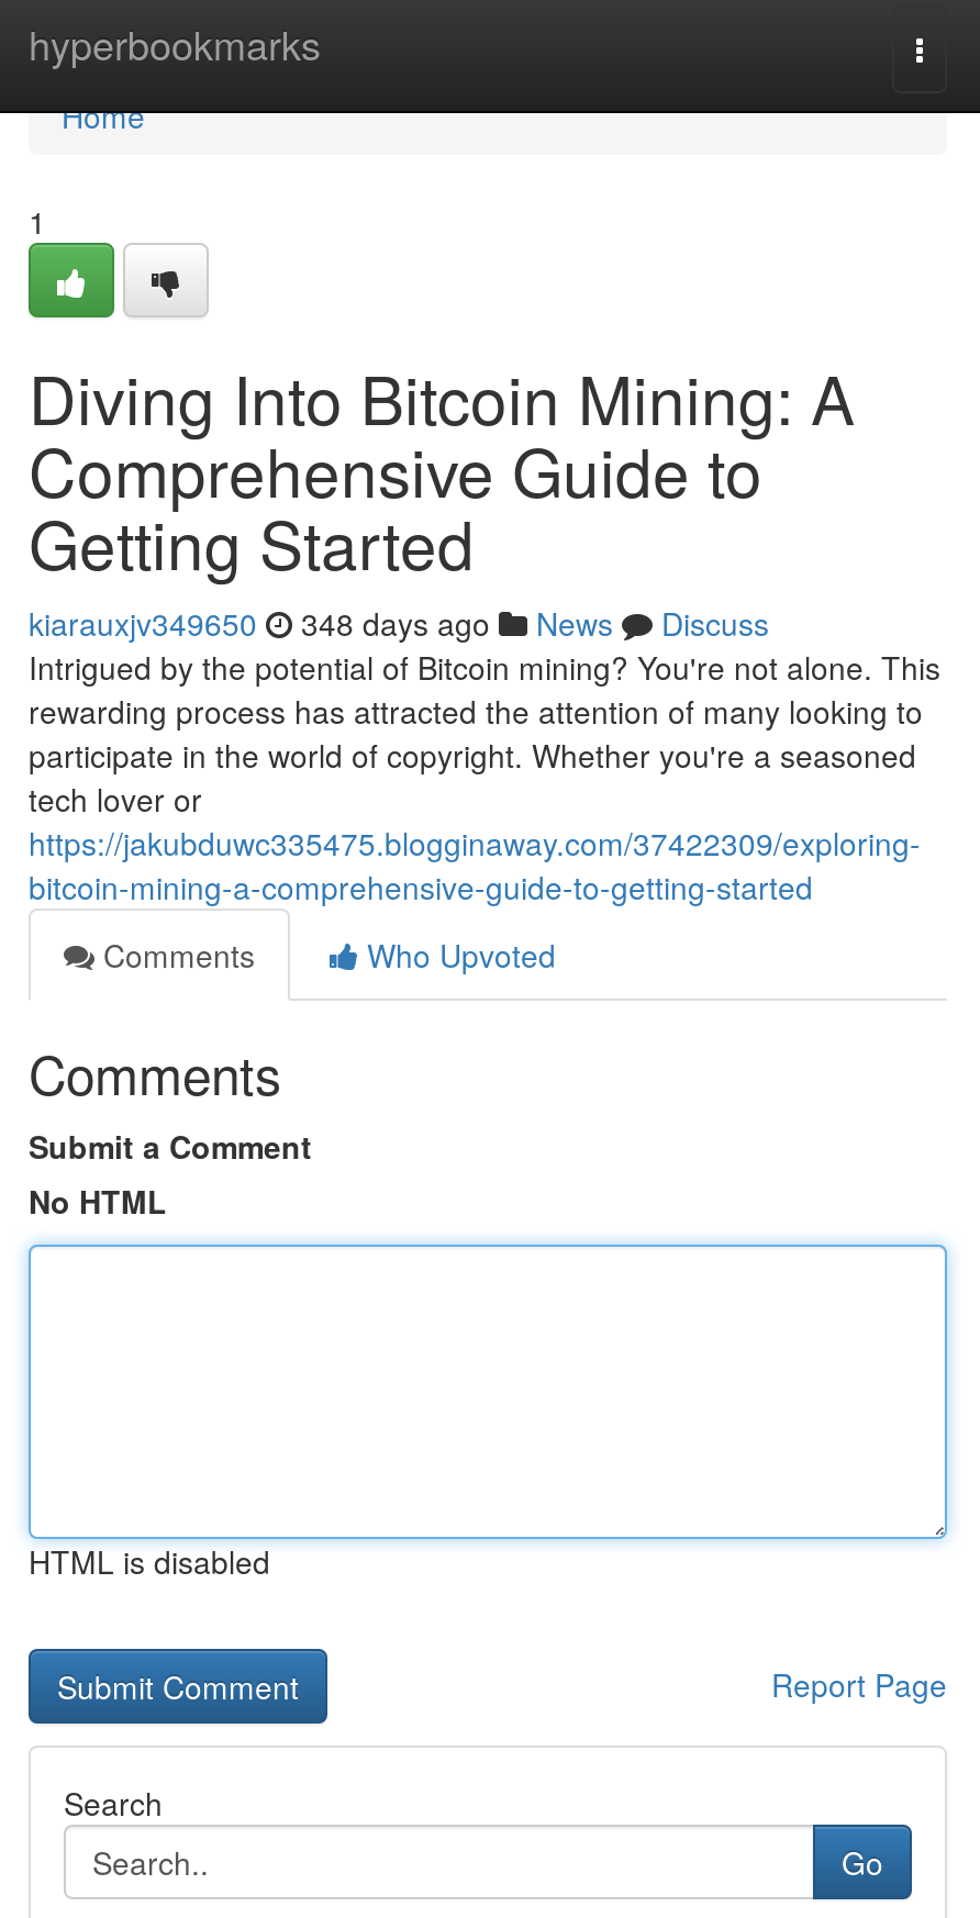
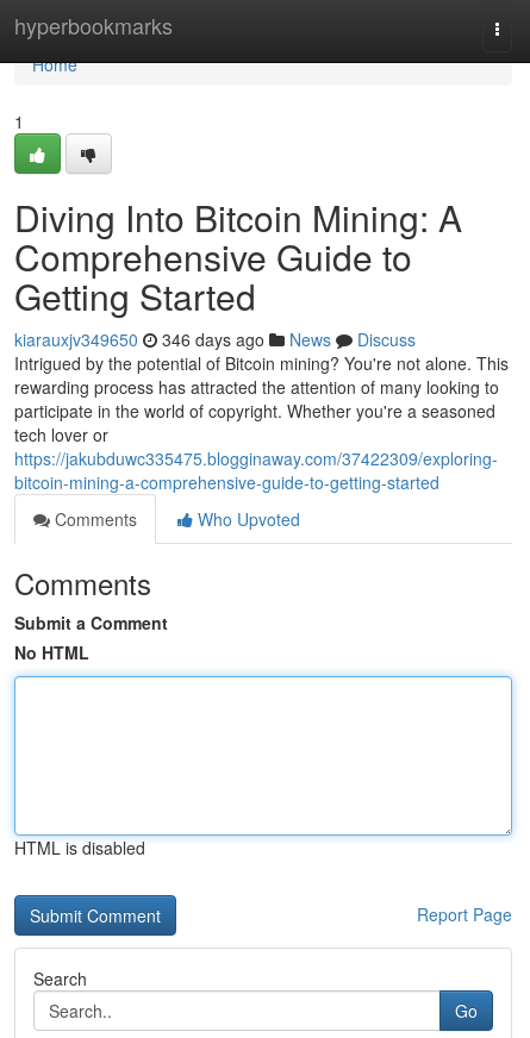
[29,601,769,645] kiarauxjv349650 348 days ago News Discuss -> [14,327,416,351] kiarauxjv349650 346 days ago News Discuss

